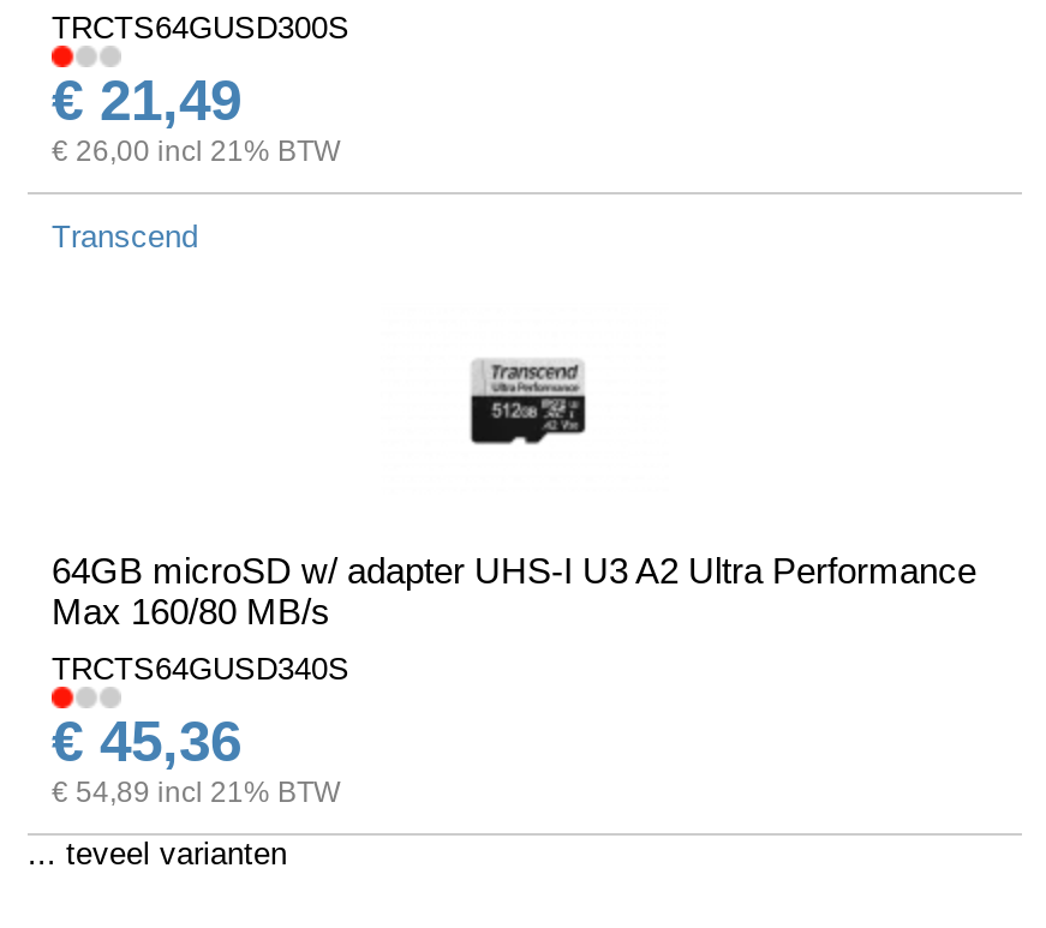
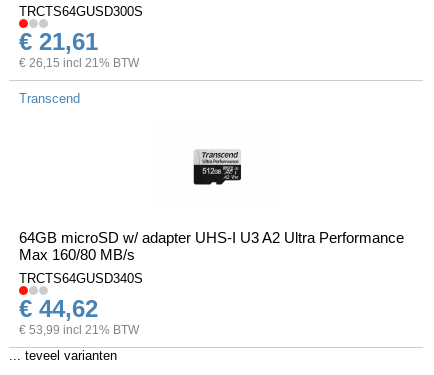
[52,67,241,132] € 21,49 -> [19,28,98,55] € 21,61
[52,134,340,168] € 26,00 incl 21% BTW -> [19,56,139,70] € 26,15 incl 21% BTW
[52,708,241,773] € 45,36 -> [19,295,98,322] € 44,62
[52,776,340,809] € 54,89 incl 21% BTW -> [19,323,139,337] € 53,99 incl 21% BTW

